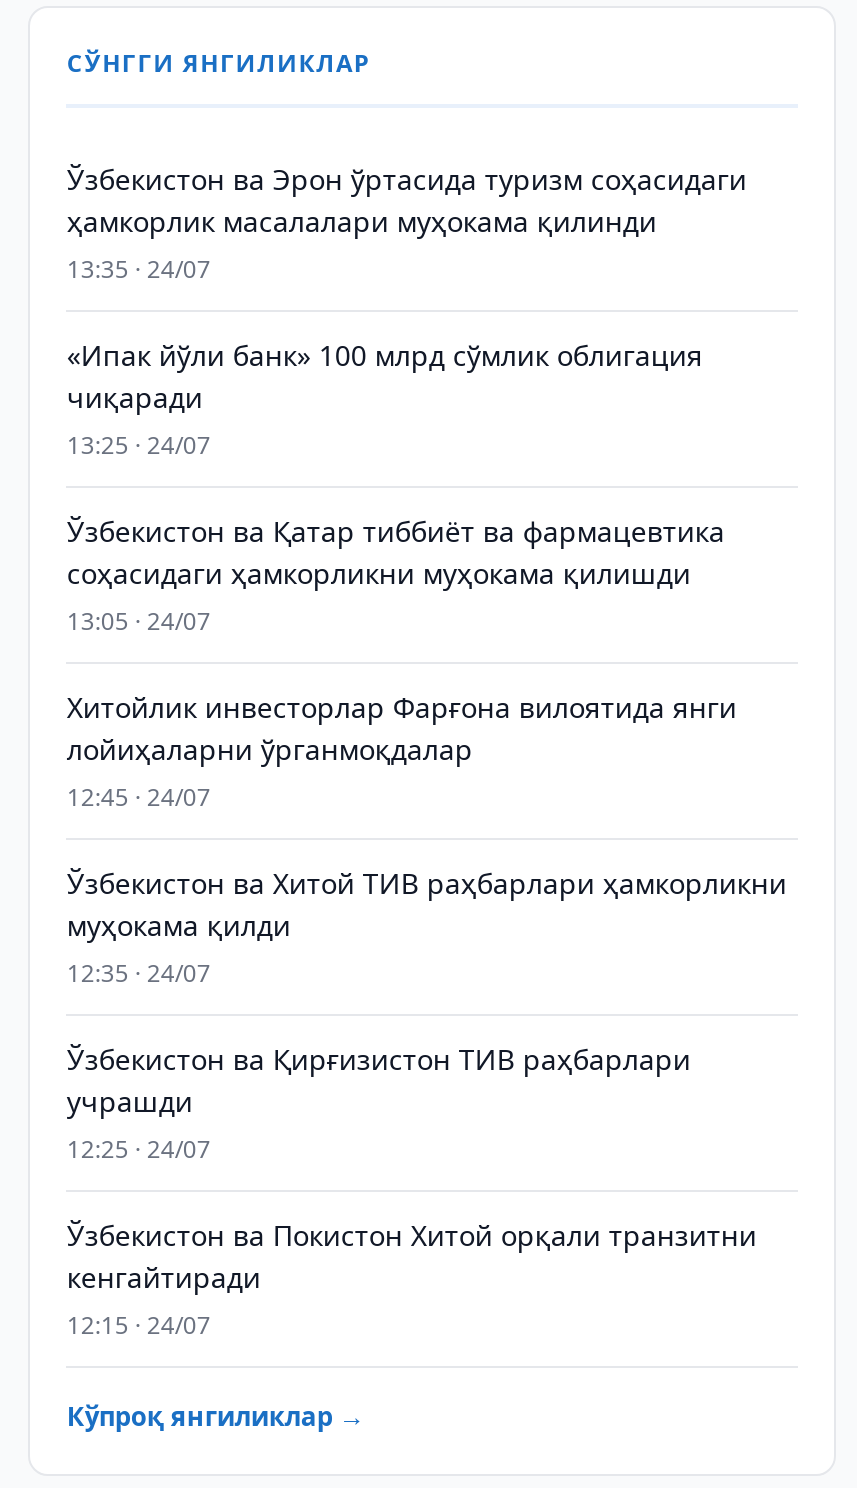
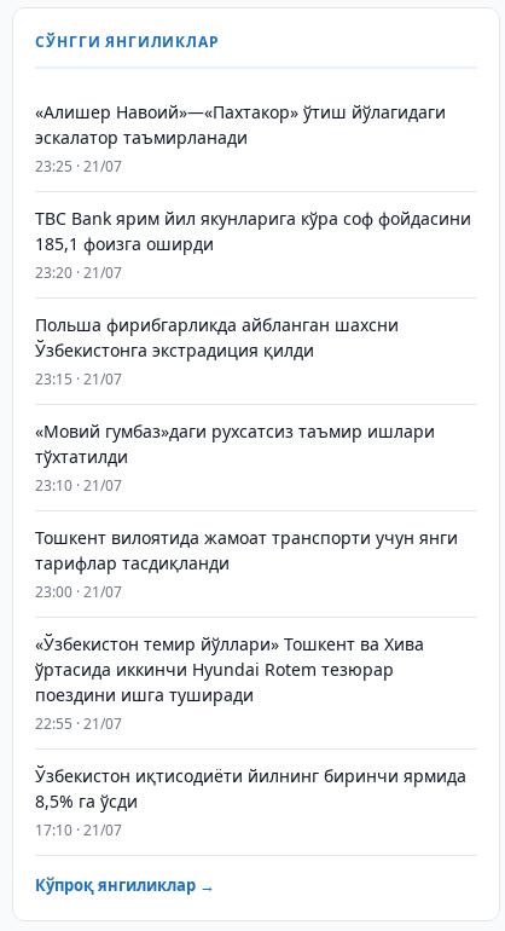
[67,160,747,286] Ўзбекистон ва Эрон ўртасида туризм соҳасидаги | ҳамкорлик масалалари муҳокама қилинди | 13:35 · 24/07 -> [36,100,446,177] «Алишер Навоий»—«Пахтакор» ўтиш йўлагидаги | эскалатор таъмирланади | 23:25 · 21/07
[67,336,703,462] «Ипак йўли банк» 100 млрд сўмлик облигация | чиқаради | 13:25 · 24/07 -> [36,207,472,283] TBC Bank ярим йил якунларига кўра соф фойдасини | 185,1 фоизга оширди | 23:20 · 21/07
[67,512,725,638] Ўзбекистон ва Қатар тиббиёт ва фармацевтика | соҳасидаги ҳамкорликни муҳокама қилишди | 13:05 · 24/07 -> [36,313,399,389] Польша фирибгарликда айбланган шахсни | Ўзбекистонга экстрадиция қилди | 23:15 · 21/07
[67,688,737,814] Хитойлик инвесторлар Фарғона вилоятида янги | лойиҳаларни ўрганмоқдалар | 12:45 · 24/07 -> [36,420,435,496] «Мовий гумбаз»даги рухсатсиз таъмир ишлари | тўхтатилди | 23:10 · 21/07
[67,864,787,990] Ўзбекистон ва Хитой ТИВ раҳбарлари ҳамкорликни | муҳокама қилди | 12:35 · 24/07 -> [36,526,458,602] Тошкент вилоятида жамоат транспорти учун янги | тарифлар тасдиқланди | 23:00 · 21/07
[67,1040,691,1166] Ўзбекистон ва Қирғизистон ТИВ раҳбарлари | учрашди | 12:25 · 24/07 -> [36,632,425,734] «Ўзбекистон темир йўллари» Тошкент ва Хива | ўртасида иккинчи Hyundai Rotem тезюрар | поездини ишга туширади | 22:55 · 21/07
[67,1216,757,1342] Ўзбекистон ва Покистон Хитой орқали транзитни | кенгайтиради | 12:15 · 24/07 -> [36,764,467,840] Ўзбекистон иқтисодиёти йилнинг биринчи ярмида | 8,5% га ўсди | 17:10 · 21/07

